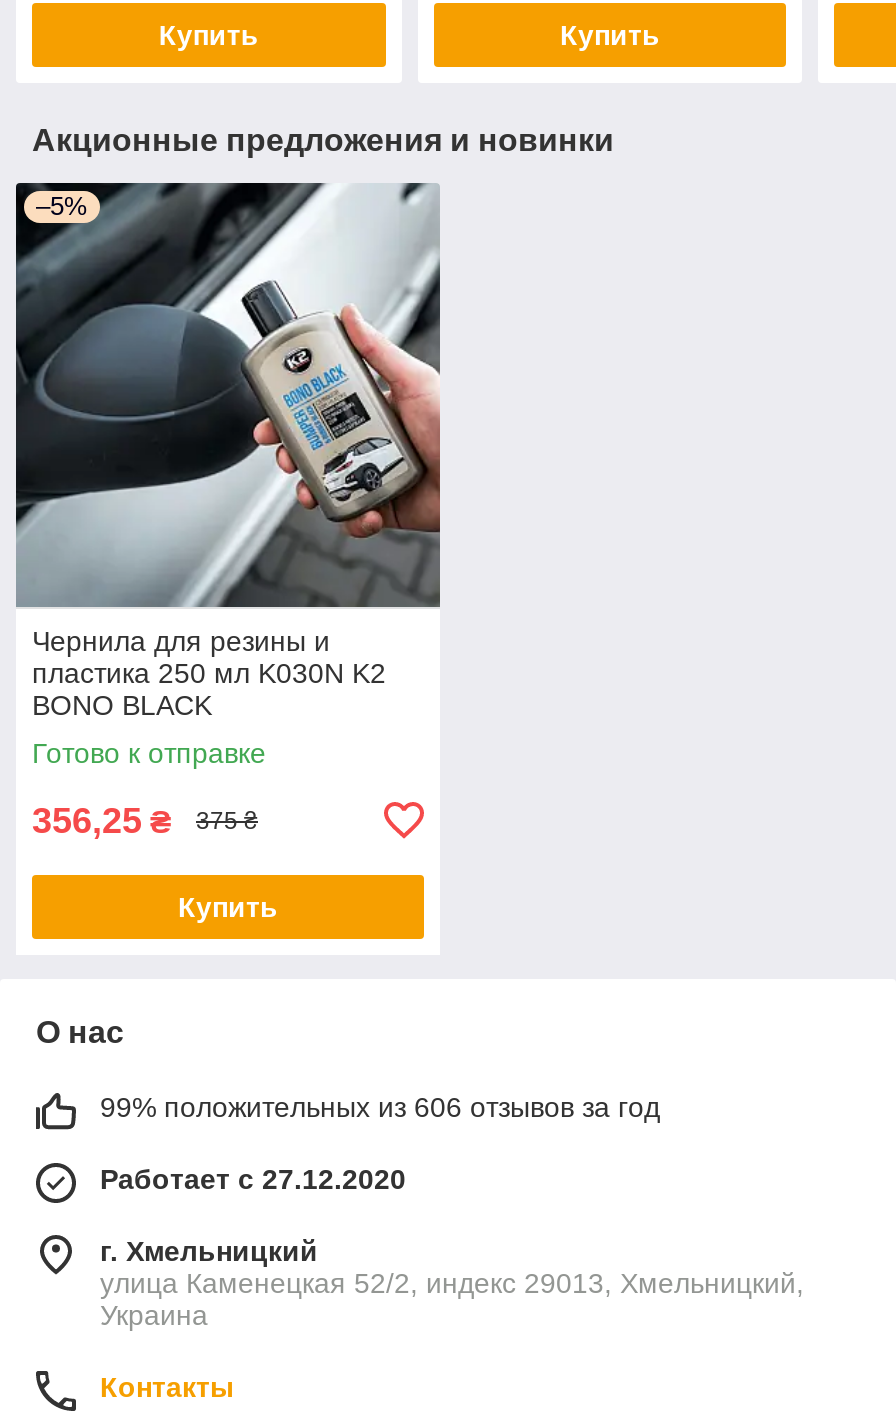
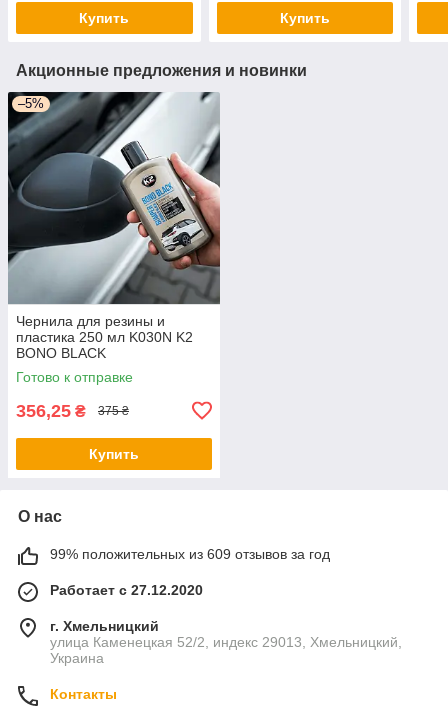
[100,1091,660,1123] 99% положительных из 606 отзывов за год -> [50,546,330,562] 99% положительных из 609 отзывов за год

